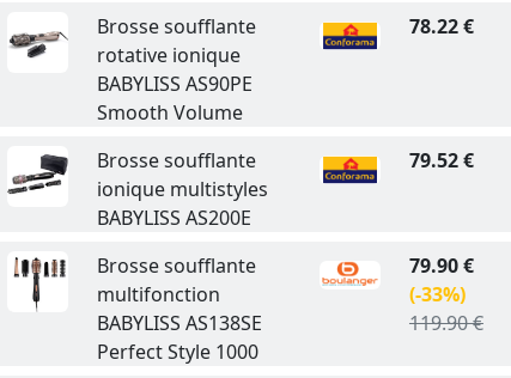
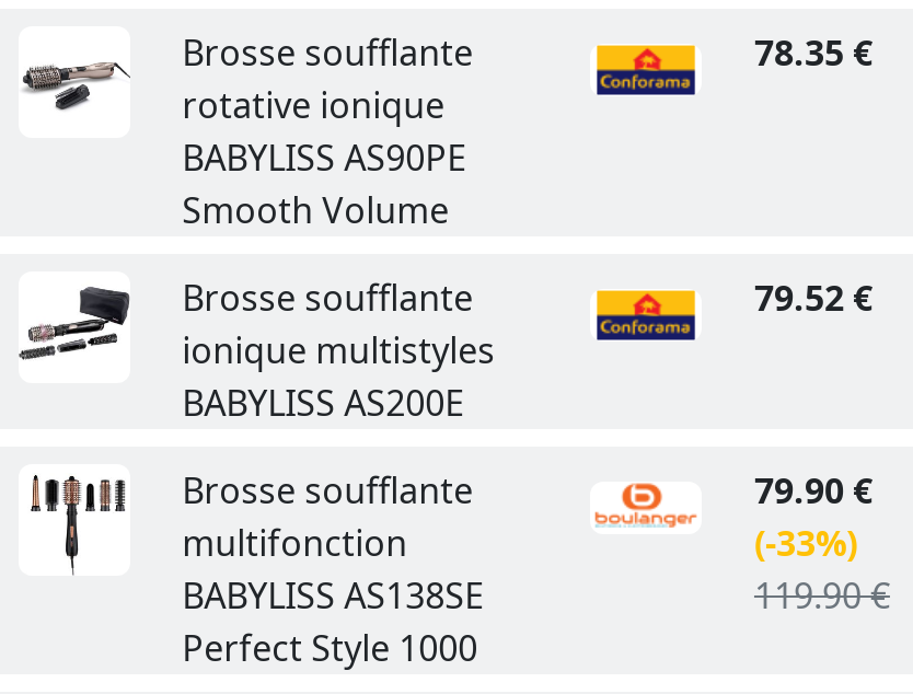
[409,13,474,39] 78.22 € -> [754,28,872,77] 78.35 €

